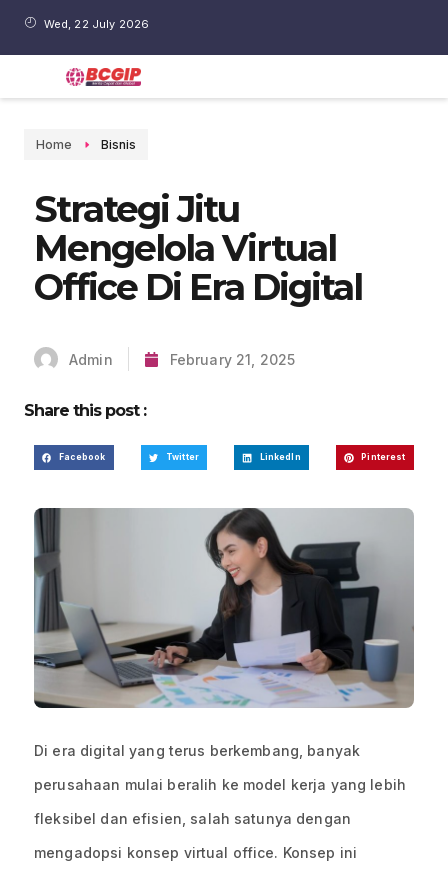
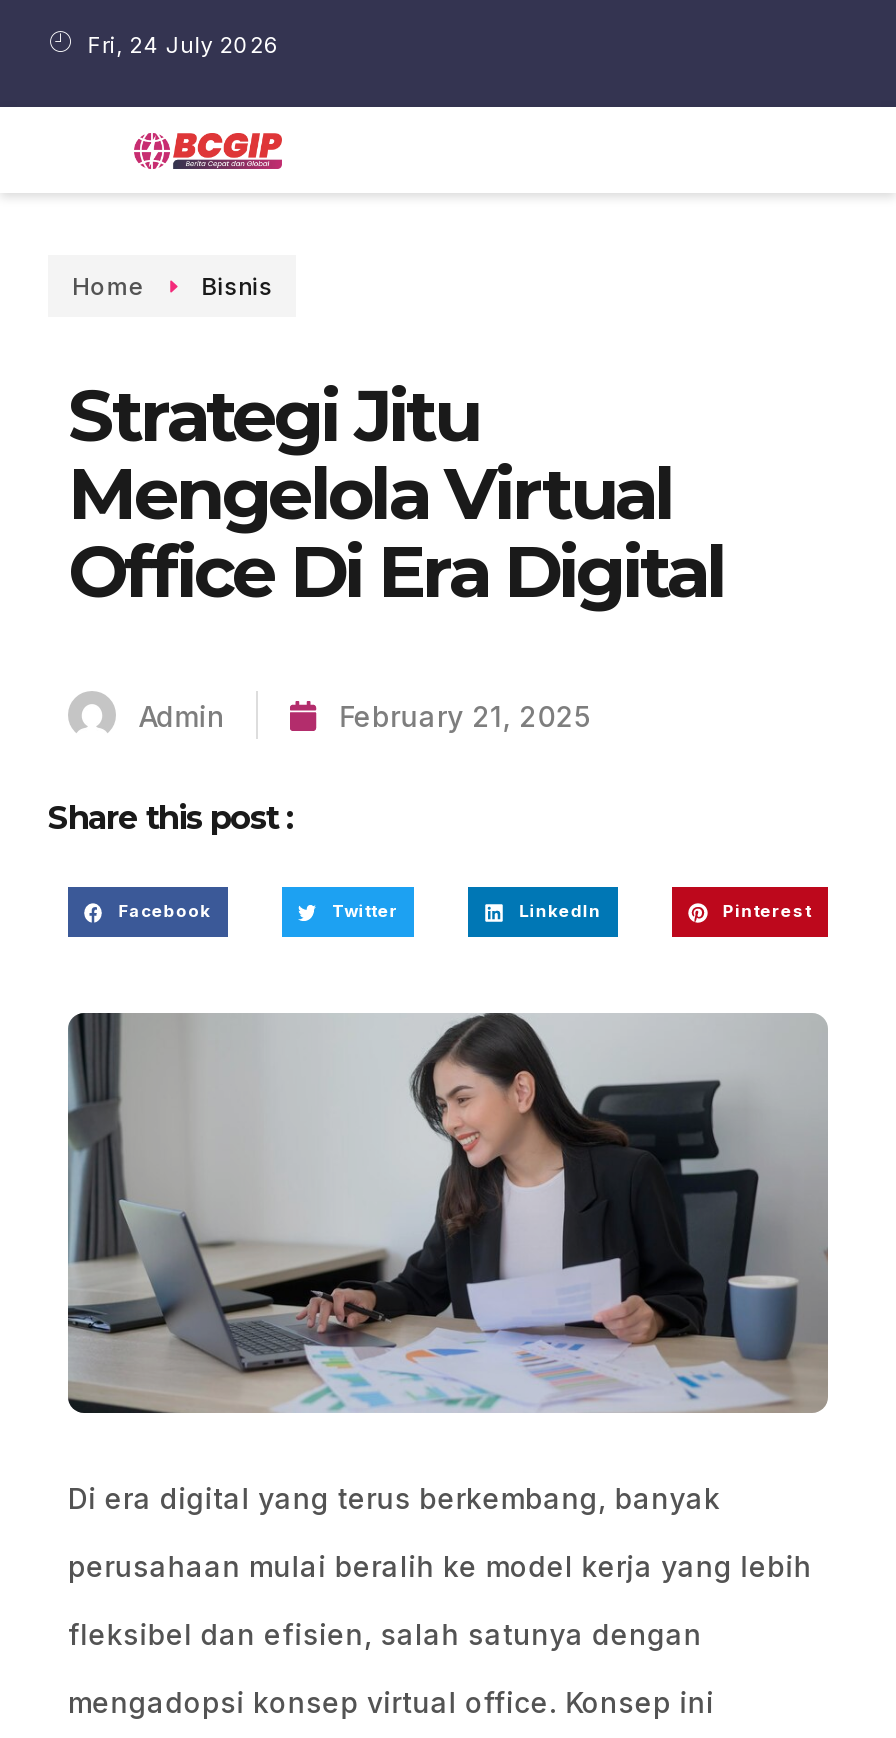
[44,17,149,31] Wed, 22 July 2026 -> [88,31,280,59] Fri, 24 July 2026

